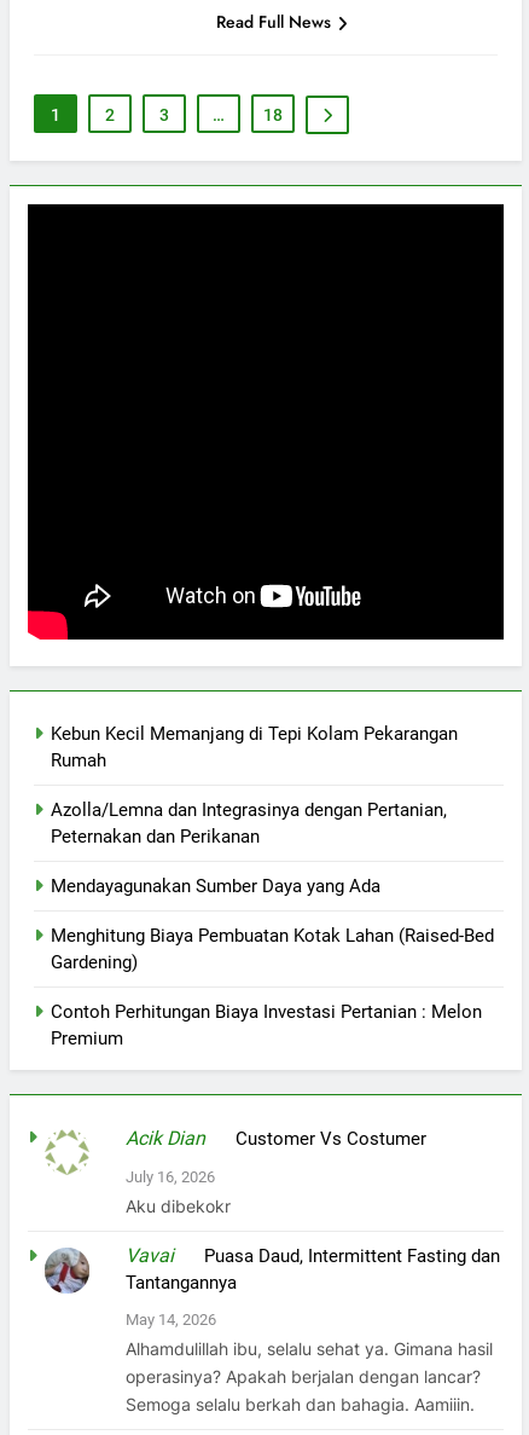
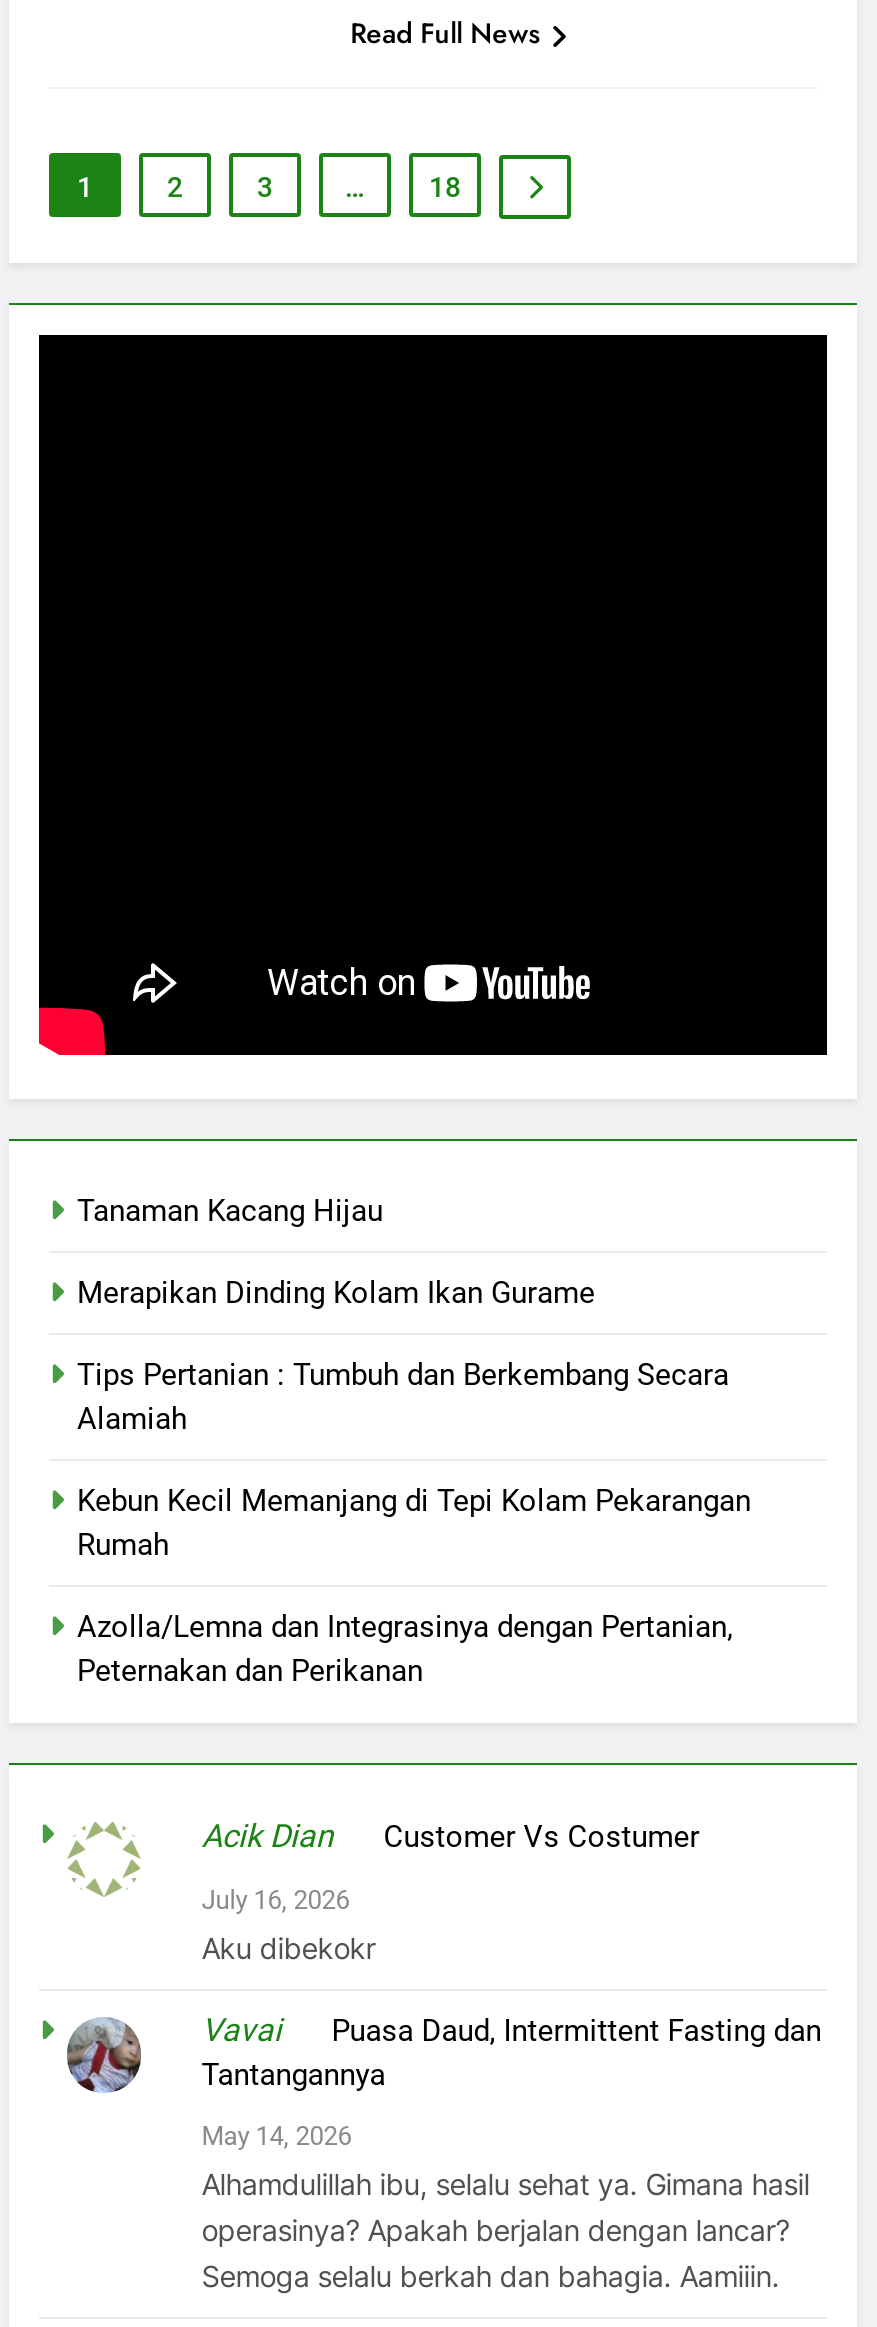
none -> [77,1193,729,1437] Tanaman Kacang Hijau | Merapikan Dinding Kolam Ikan Gurame | Tips Pertanian : Tumbuh dan Berkembang Secara | Alamiah
moved [51,723,458,848] -> [77,1483,751,1689]: Kebun Kecil Memanjang di Tepi Kolam Pekarangan | Rumah | Azolla/Lemna dan Integrasinya dengan Pertanian, | Peternakan dan Perikanan
[51,875,494,1049] Mendayagunakan Sumber Daya yang Ada | Menghitung Biaya Pembuatan Kotak Lahan (Raised-Bed | Gardening) | Contoh Perhitungan Biaya Investasi Pertanian : Melon | Premium -> none

